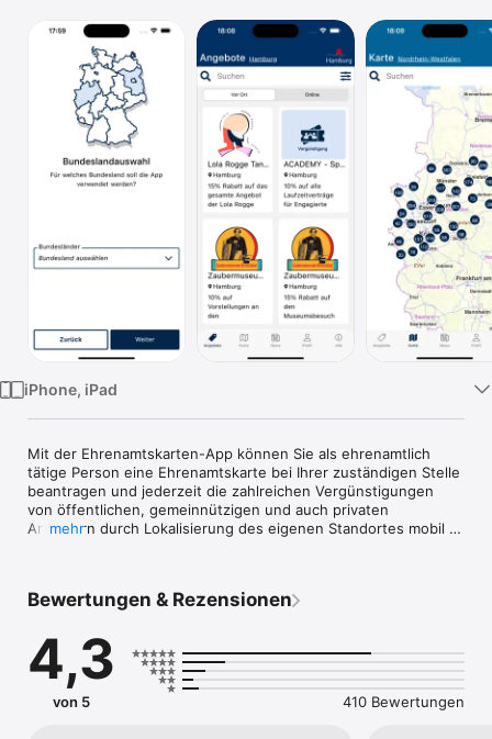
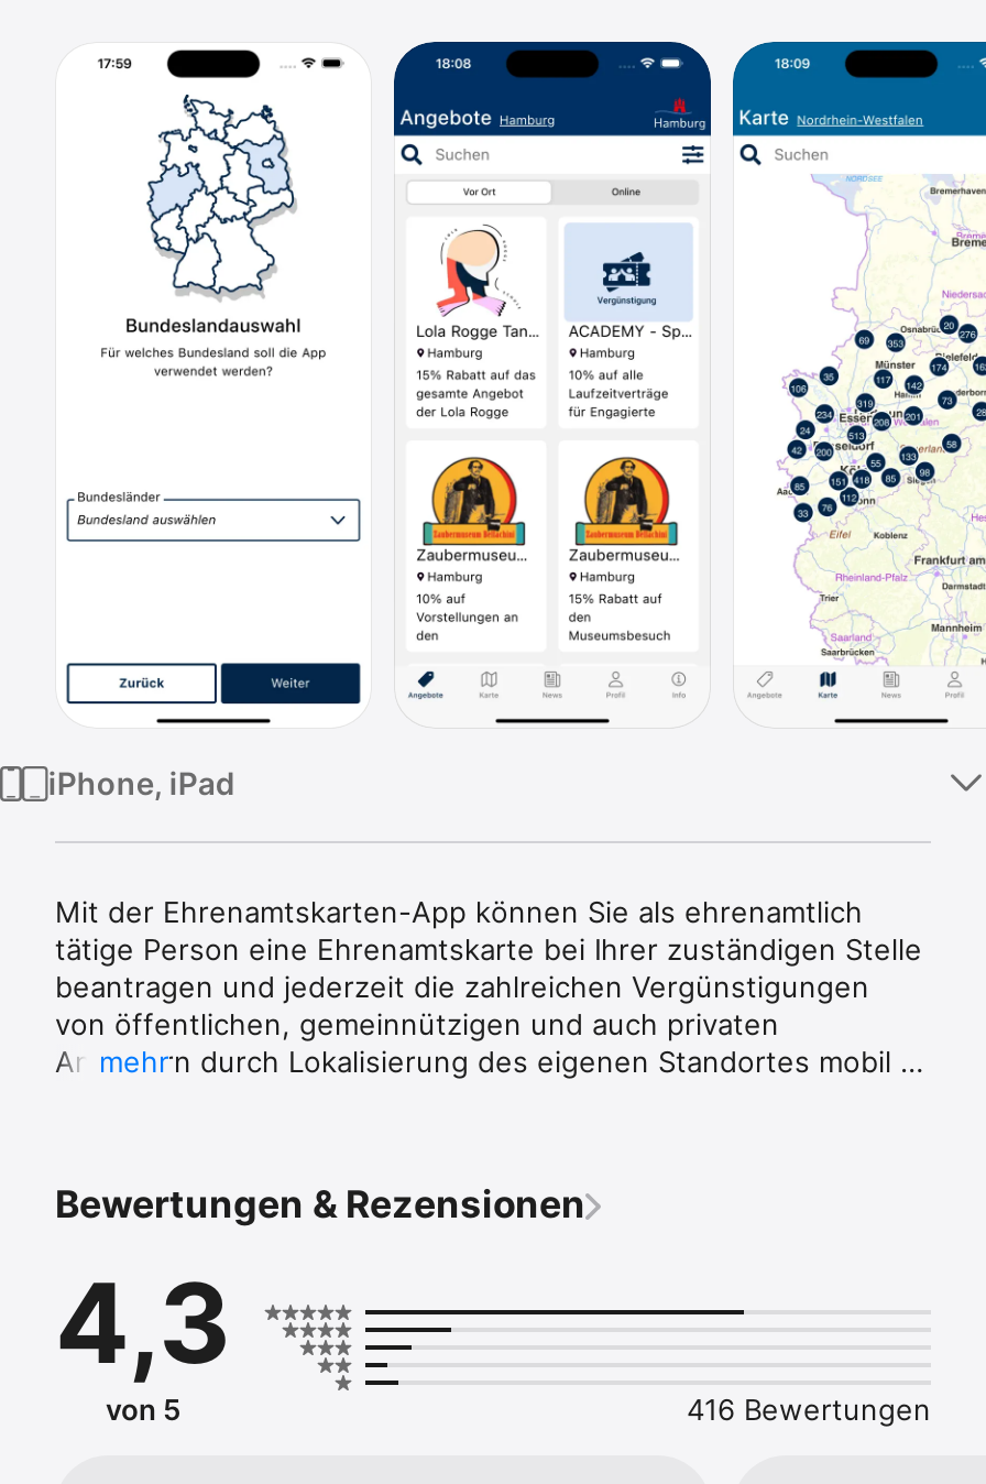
[343,693,465,711] 410 Bewertungen -> [687,1392,931,1427] 416 Bewertungen

